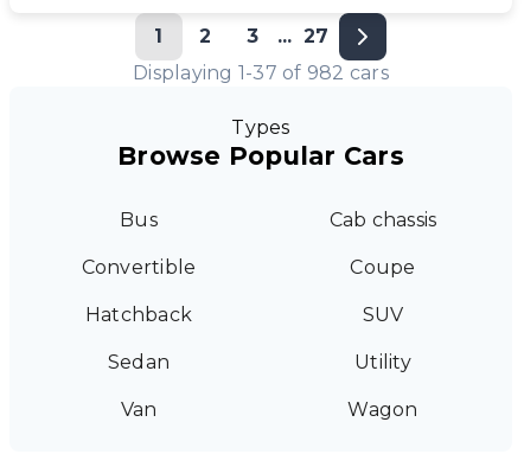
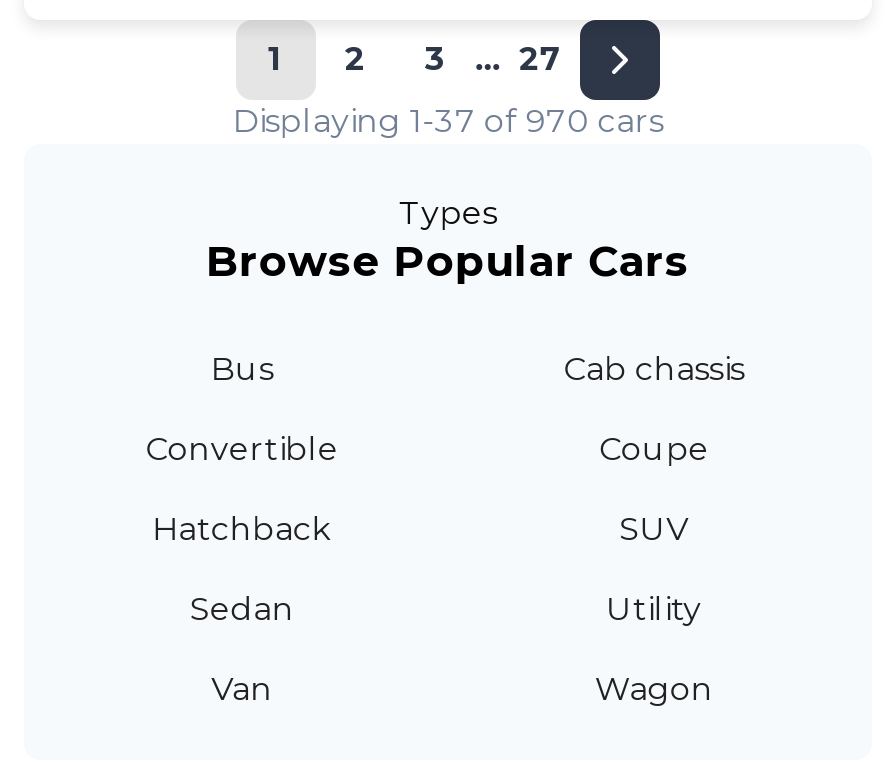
[133,62,389,84] Displaying 1-37 of 982 cars -> [232,102,664,140] Displaying 1-37 of 970 cars

